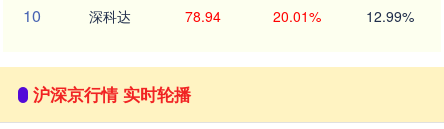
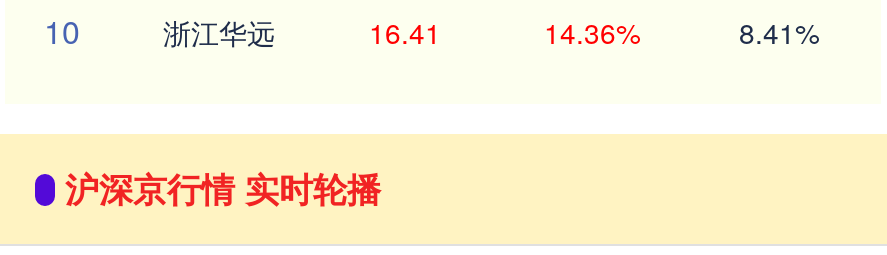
[89,6,414,26] 深科达 | 78.94 | 20.01% | 12.99% -> [163,12,819,52] 浙江华远 | 16.41 | 14.36% | 8.41%

